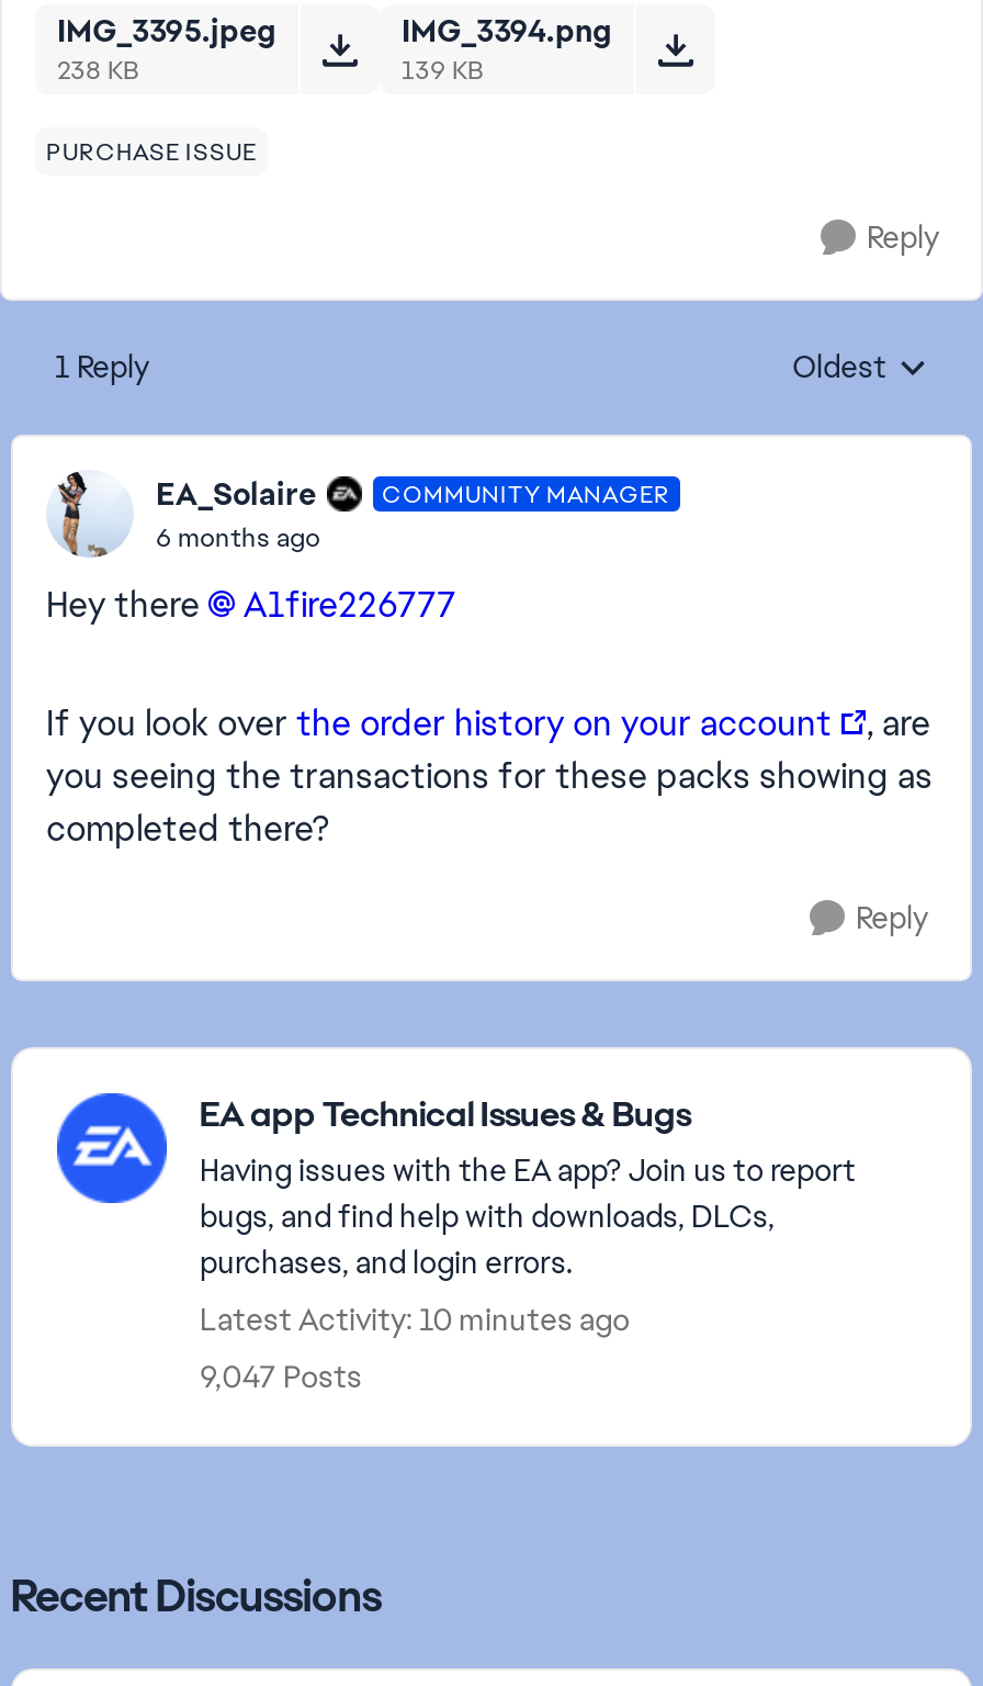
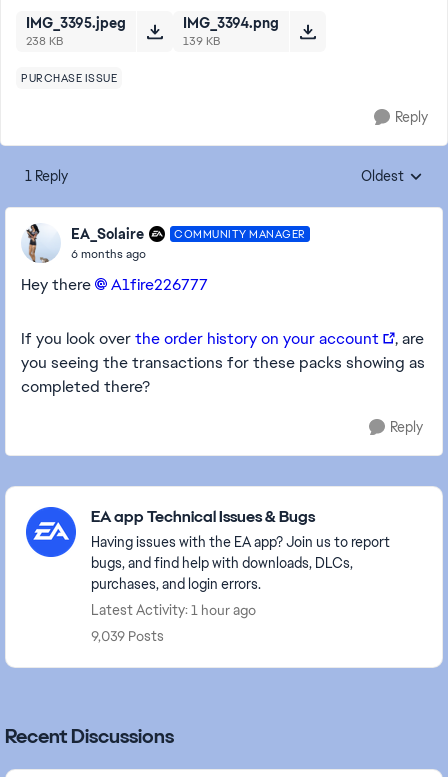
[200,1300,630,1339] Latest Activity: 10 minutes ago -> [91,601,256,619] Latest Activity: 1 hour ago
[200,1357,362,1396] 9,047 Posts -> [91,627,164,645] 9,039 Posts

